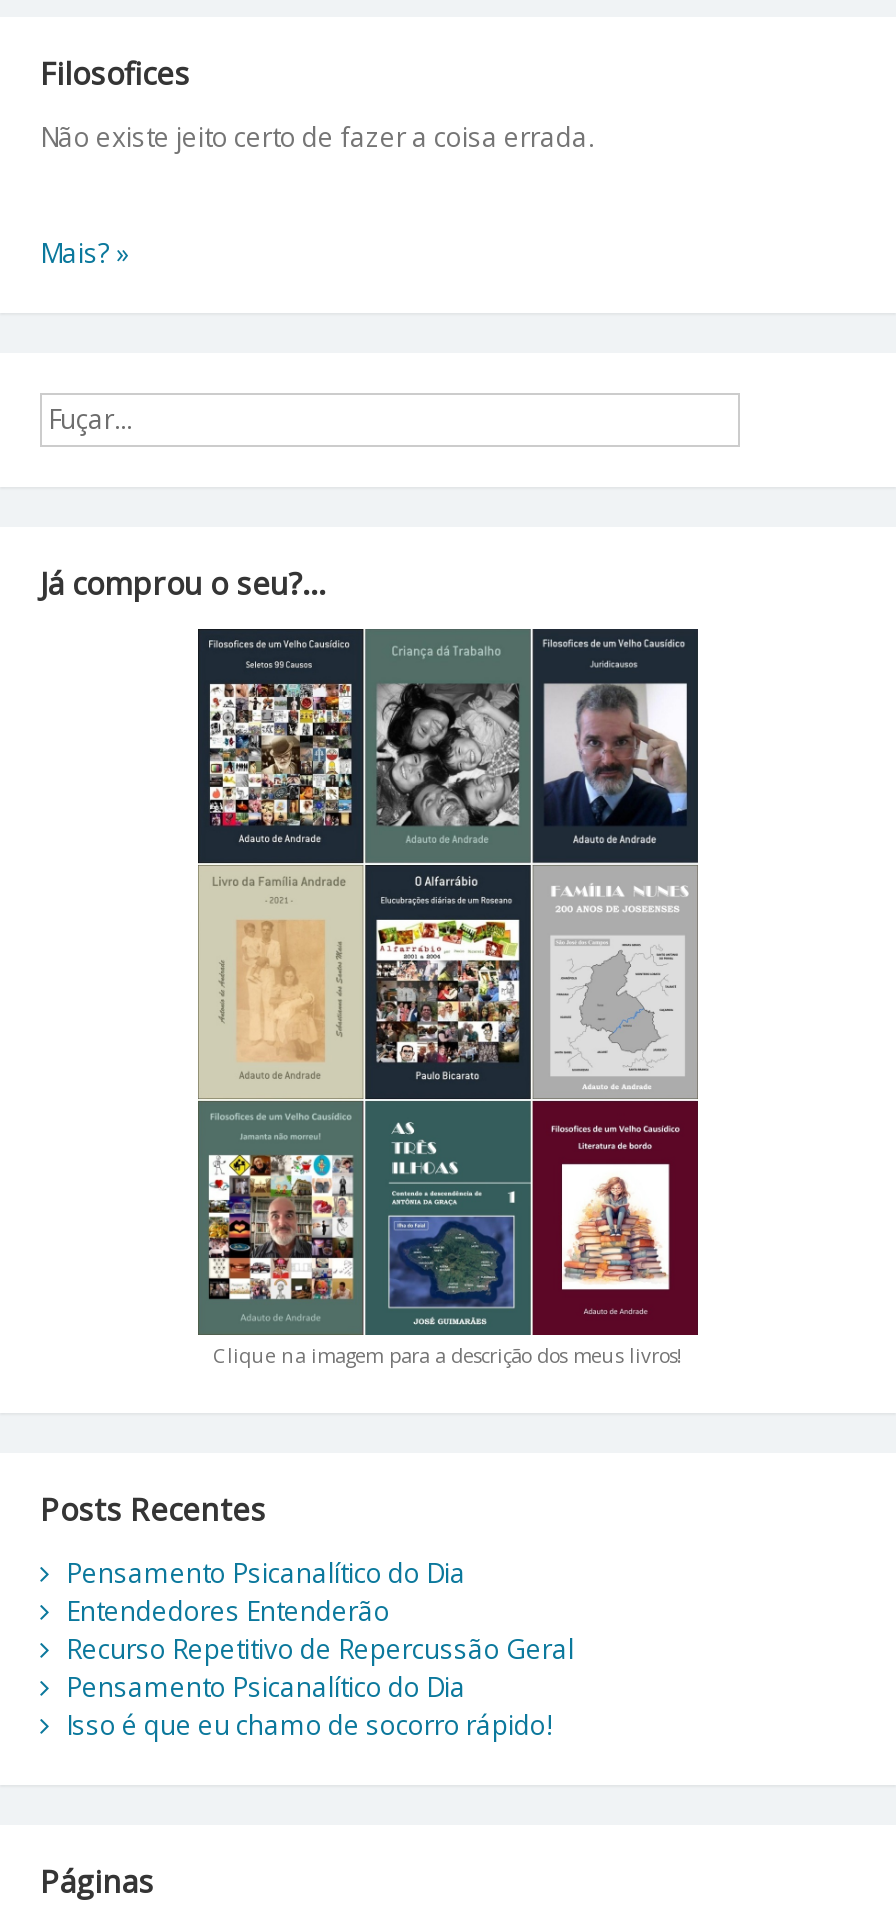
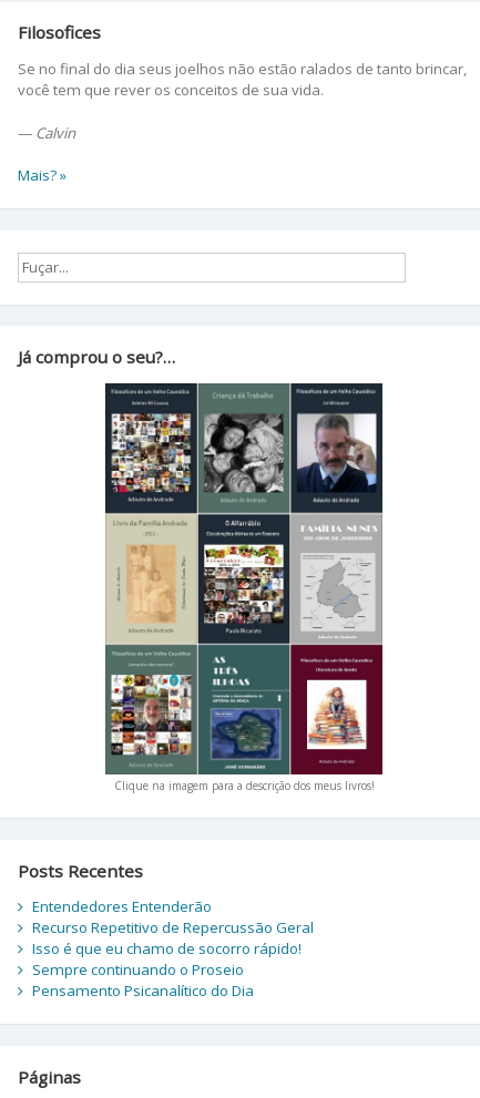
[40,119,594,155] Não existe jeito certo de fazer a coisa errada. -> [18,59,467,143] Se no final do dia seus joelhos não estão ralados de tanto brincar, | você tem que rever os conceitos de sua vida. | — Calvin
[66,1556,466,1592] Pensamento Psicanalítico do Dia -> none
[66,1670,466,1706] Pensamento Psicanalítico do Dia -> none
none -> [32,960,254,1001] Sempre continuando o Proseio | Pensamento Psicanalítico do Dia

